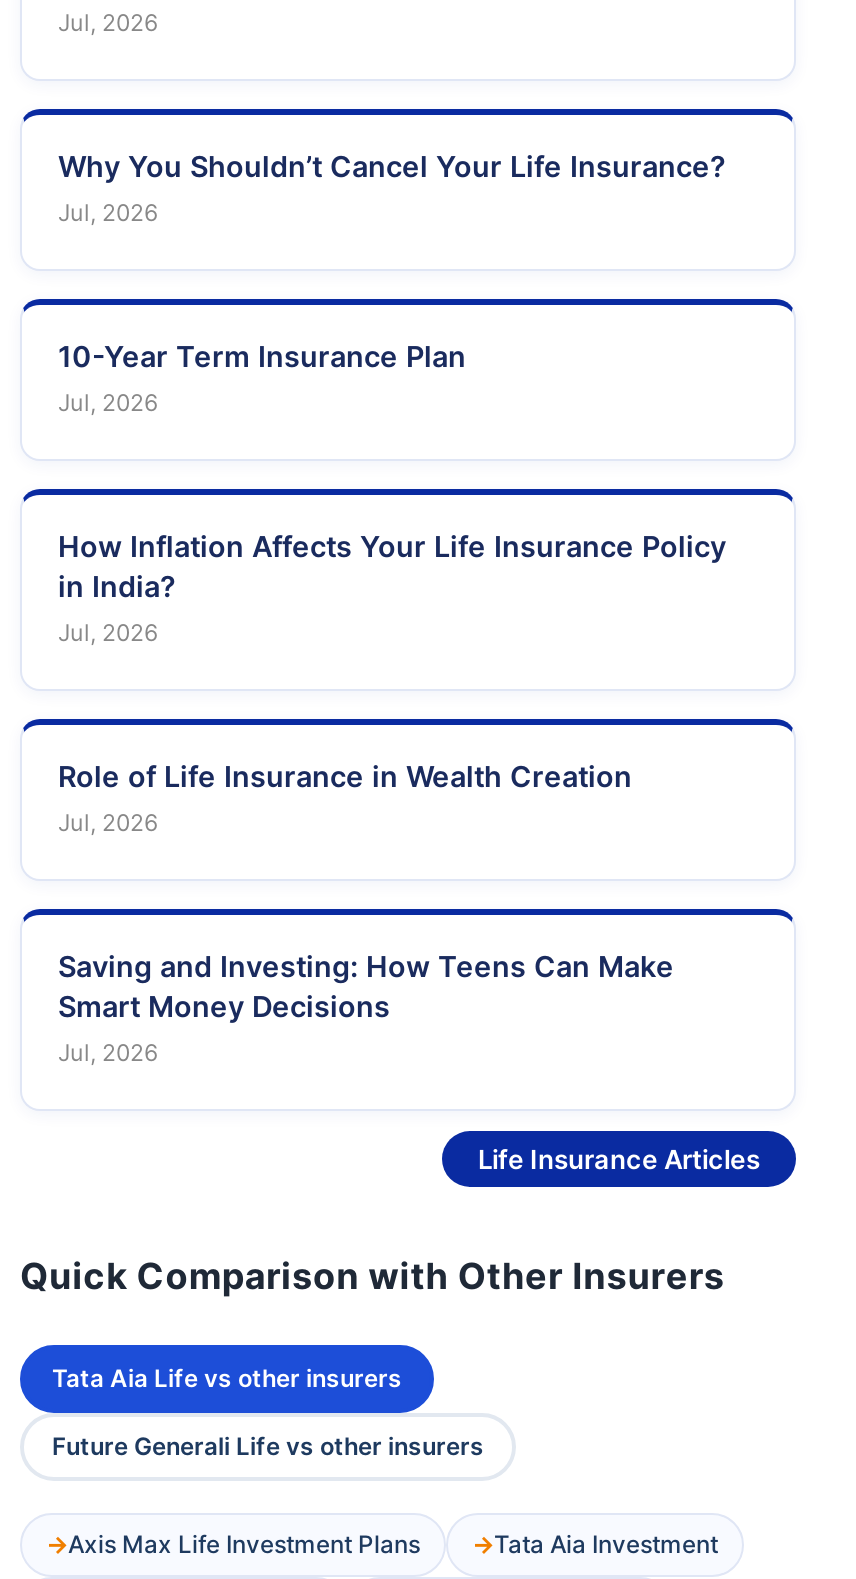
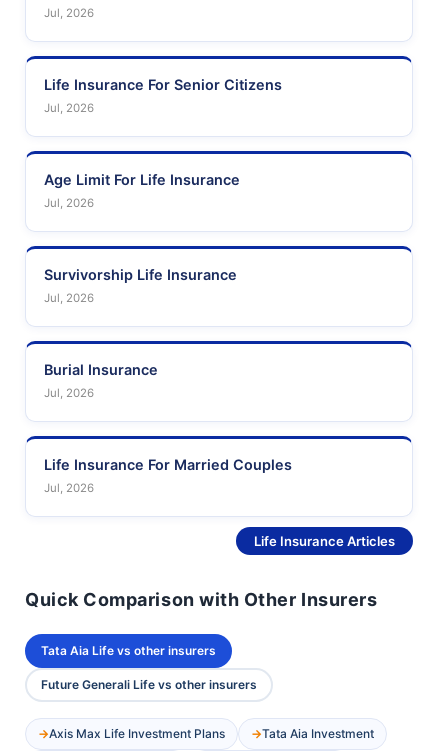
[58,149,734,183] Why You Shouldn’t Cancel Your Life Insurance? -> [44,76,282,93] Life Insurance For Senior Citizens
[58,339,466,373] 10-Year Term Insurance Plan -> [44,171,240,188] Age Limit For Life Insurance
[58,529,726,603] How Inflation Affects Your Life Insurance Policy | in India? -> [44,266,237,283] Survivorship Life Insurance
[58,759,632,793] Role of Life Insurance in Wealth Creation -> [44,361,158,378] Burial Insurance
[58,949,674,1023] Saving and Investing: How Teens Can Make | Smart Money Decisions -> [44,456,292,473] Life Insurance For Married Couples

